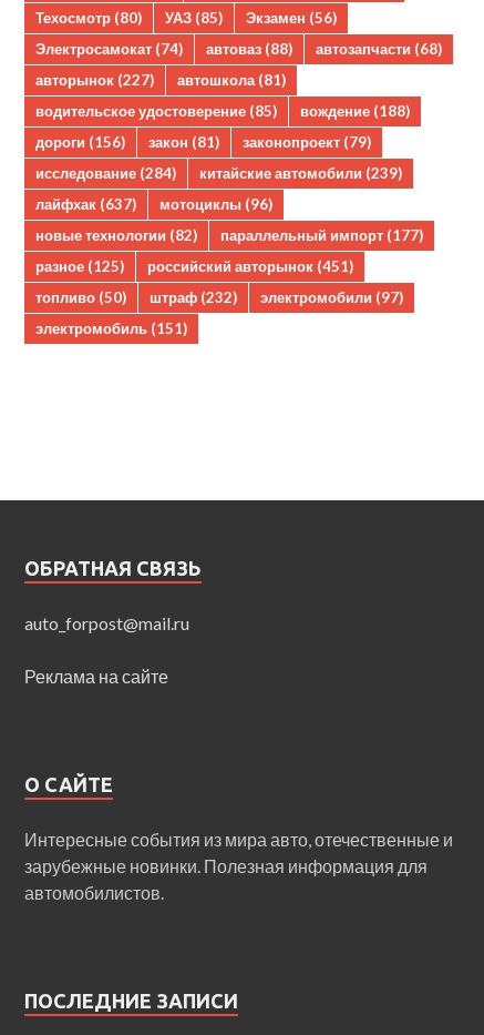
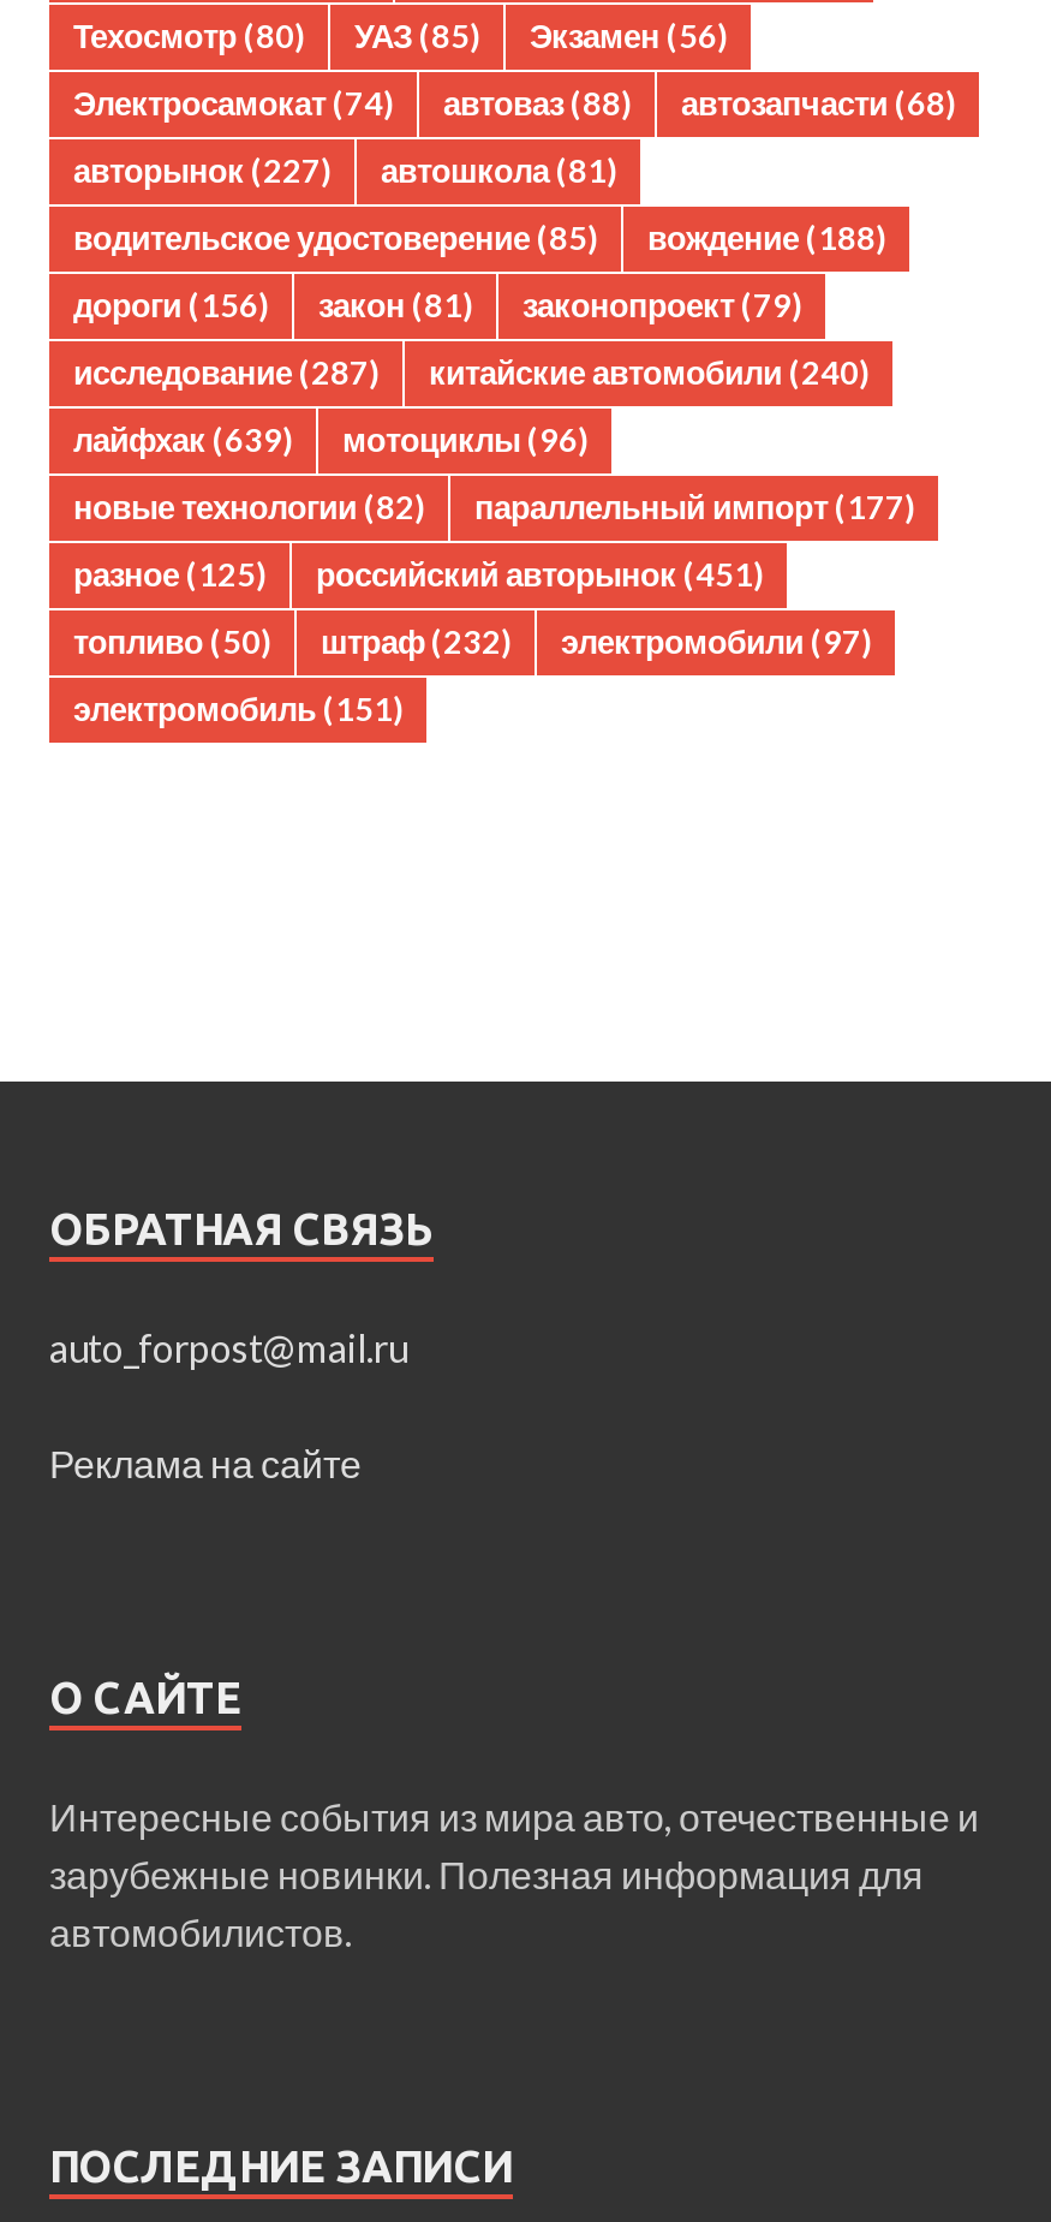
[35,164,176,182] исследование (284) -> [73,354,378,392] исследование (287)
[199,164,402,182] китайские автомобили (239) -> [429,354,868,392] китайские автомобили (240)
[35,195,272,213] лайфхак (637) мотоциклы (96) -> [73,421,587,460] лайфхак (639) мотоциклы (96)

